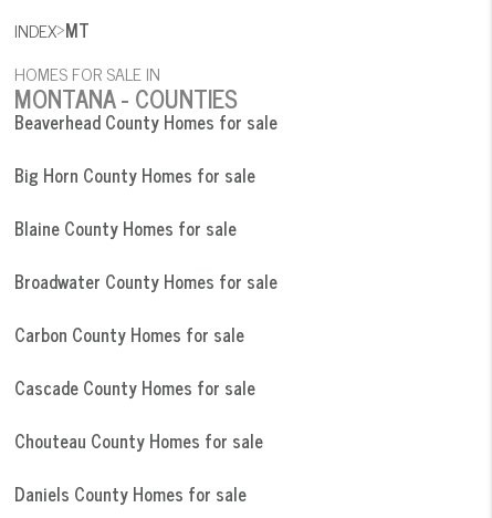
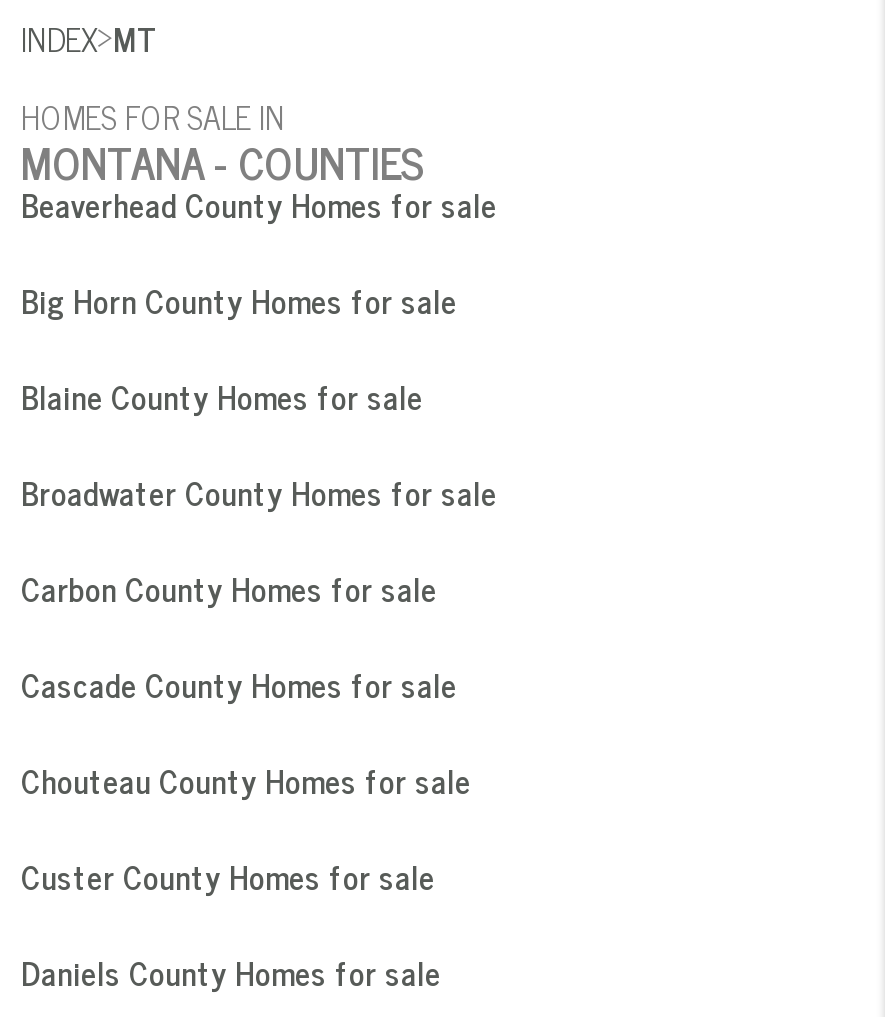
none -> [21,850,435,902] Custer County Homes for sale

